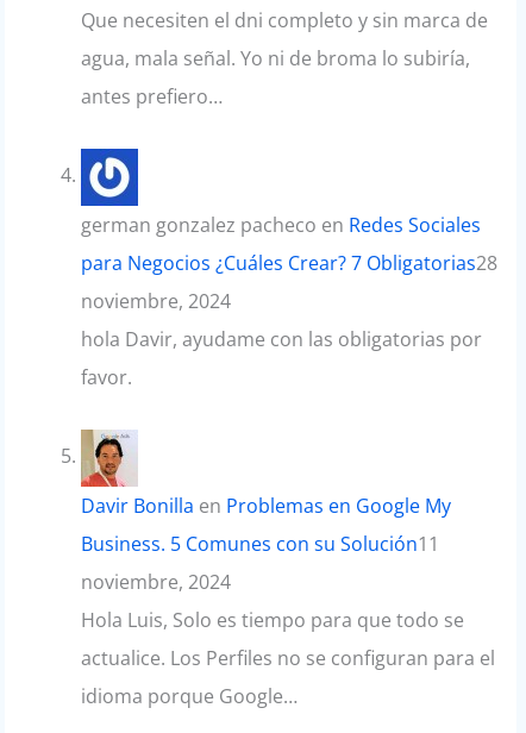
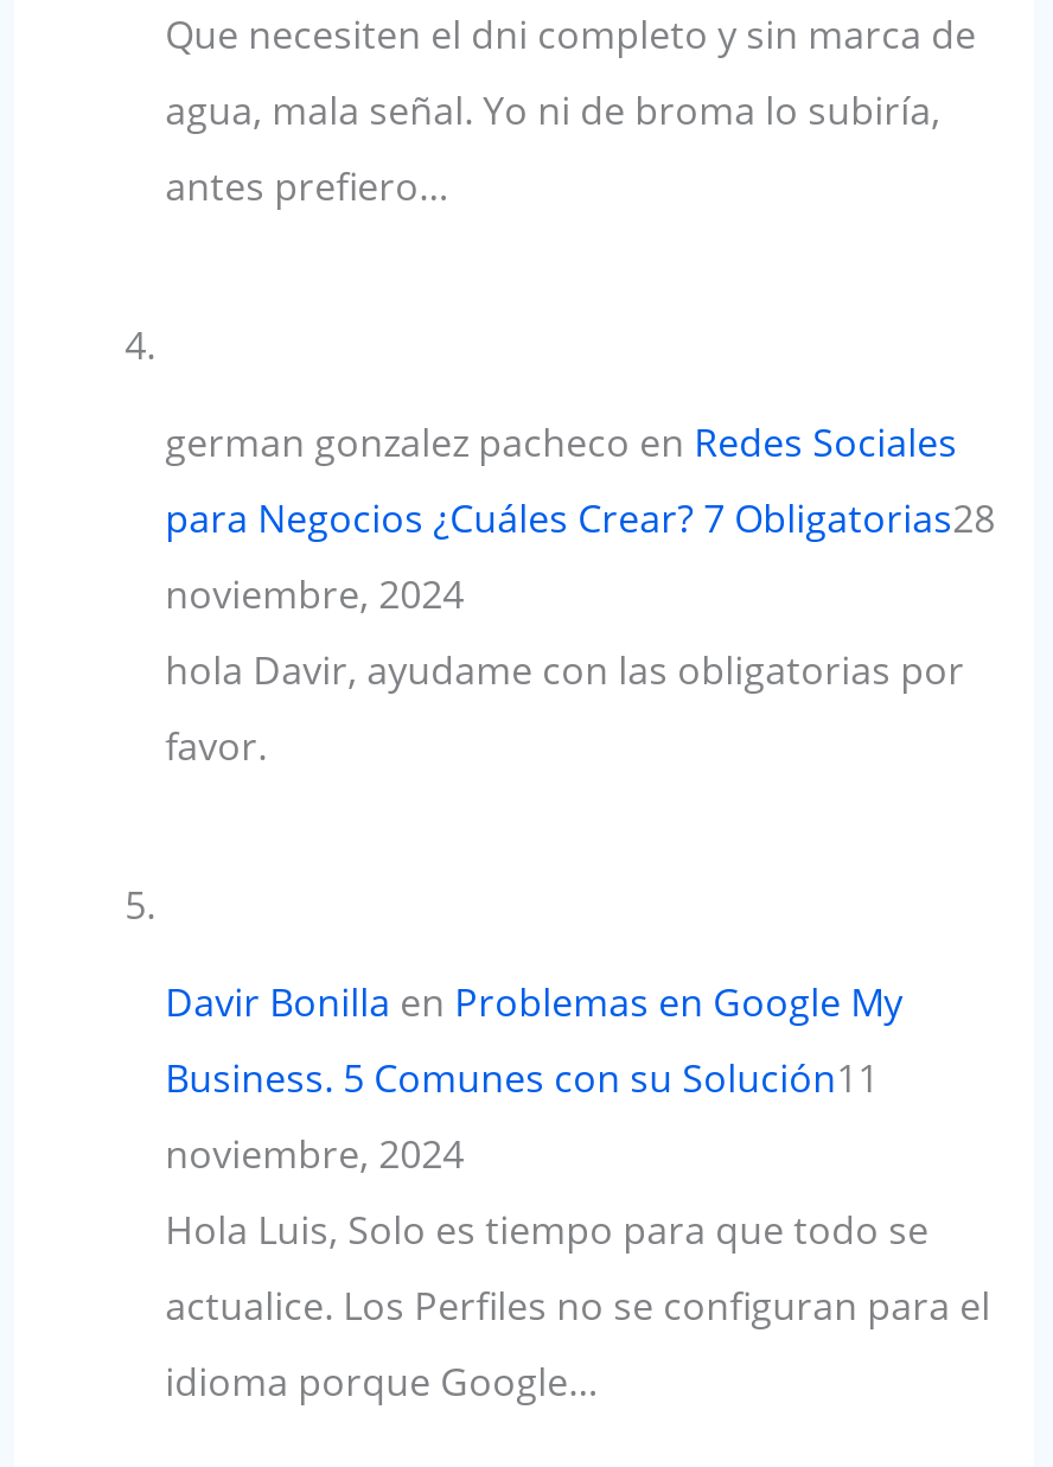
[80,148,139,207] [image] -> none
[80,428,138,488] [image] -> none

